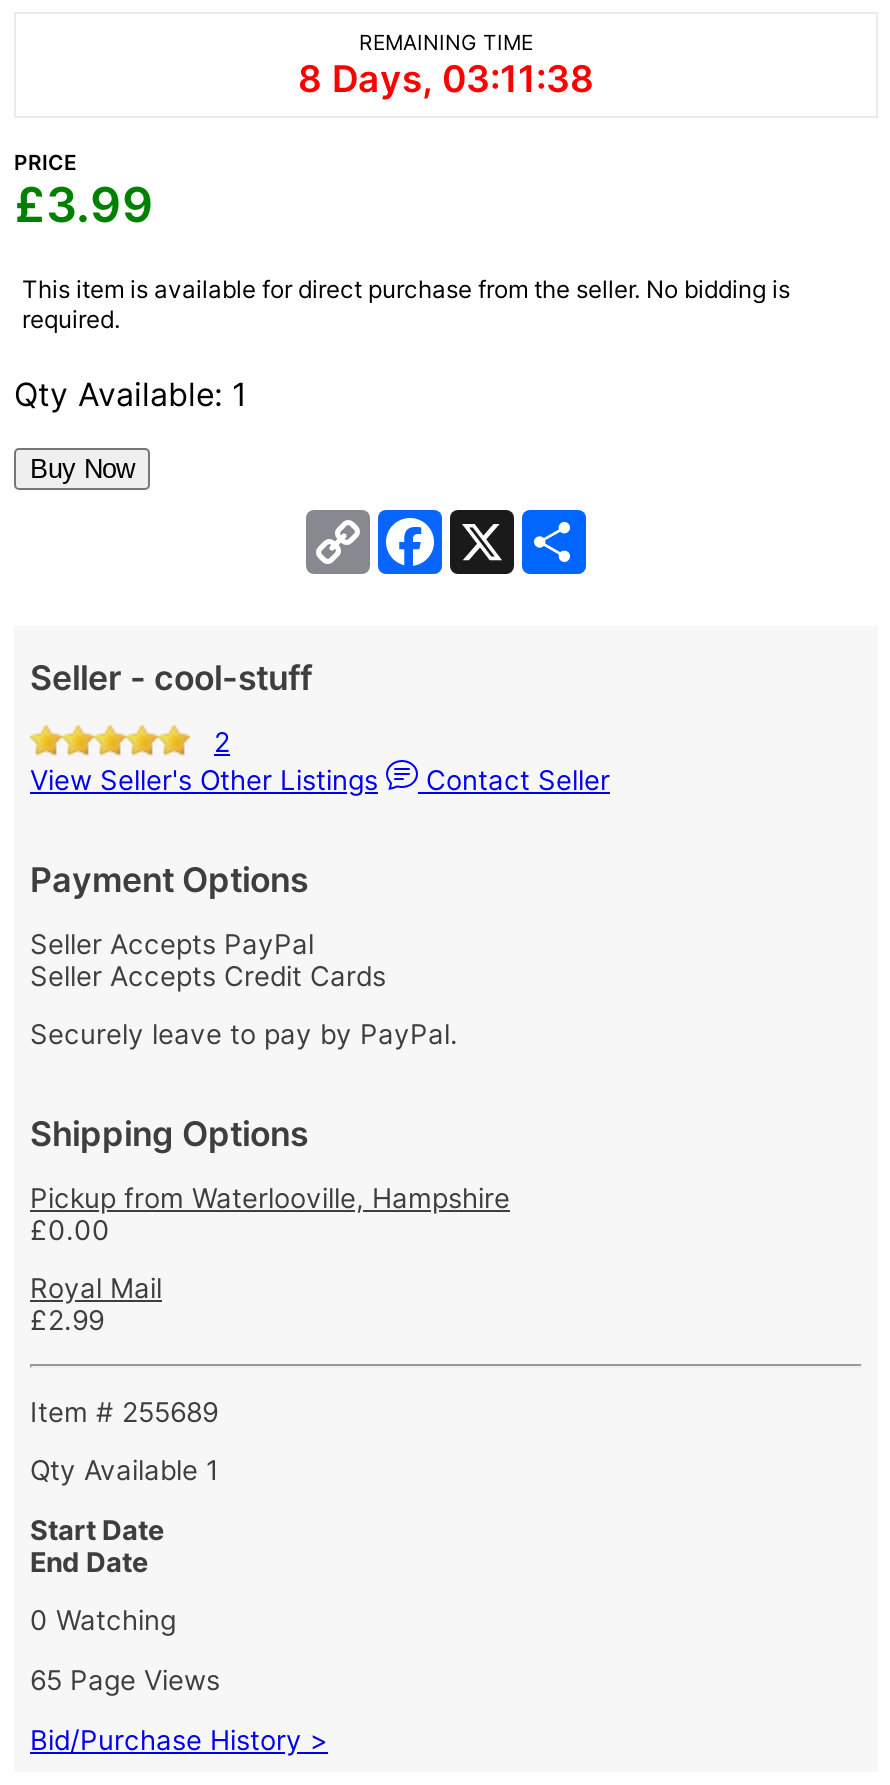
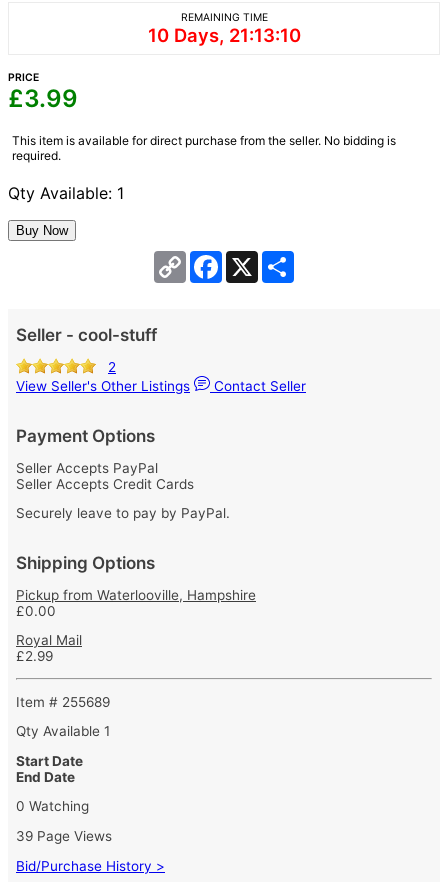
[298,56,594,100] 8 Days, 03:11:38 -> [147,24,300,46] 10 Days, 21:13:10
[30,1664,220,1696] 65 Page Views -> [16,828,112,844] 39 Page Views

